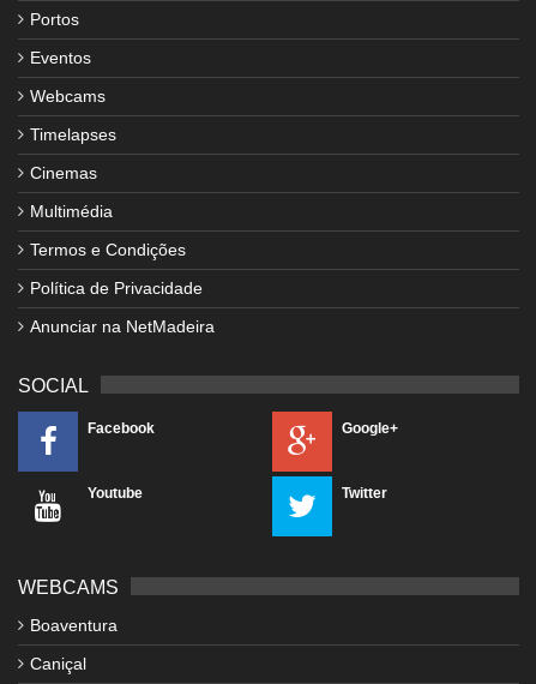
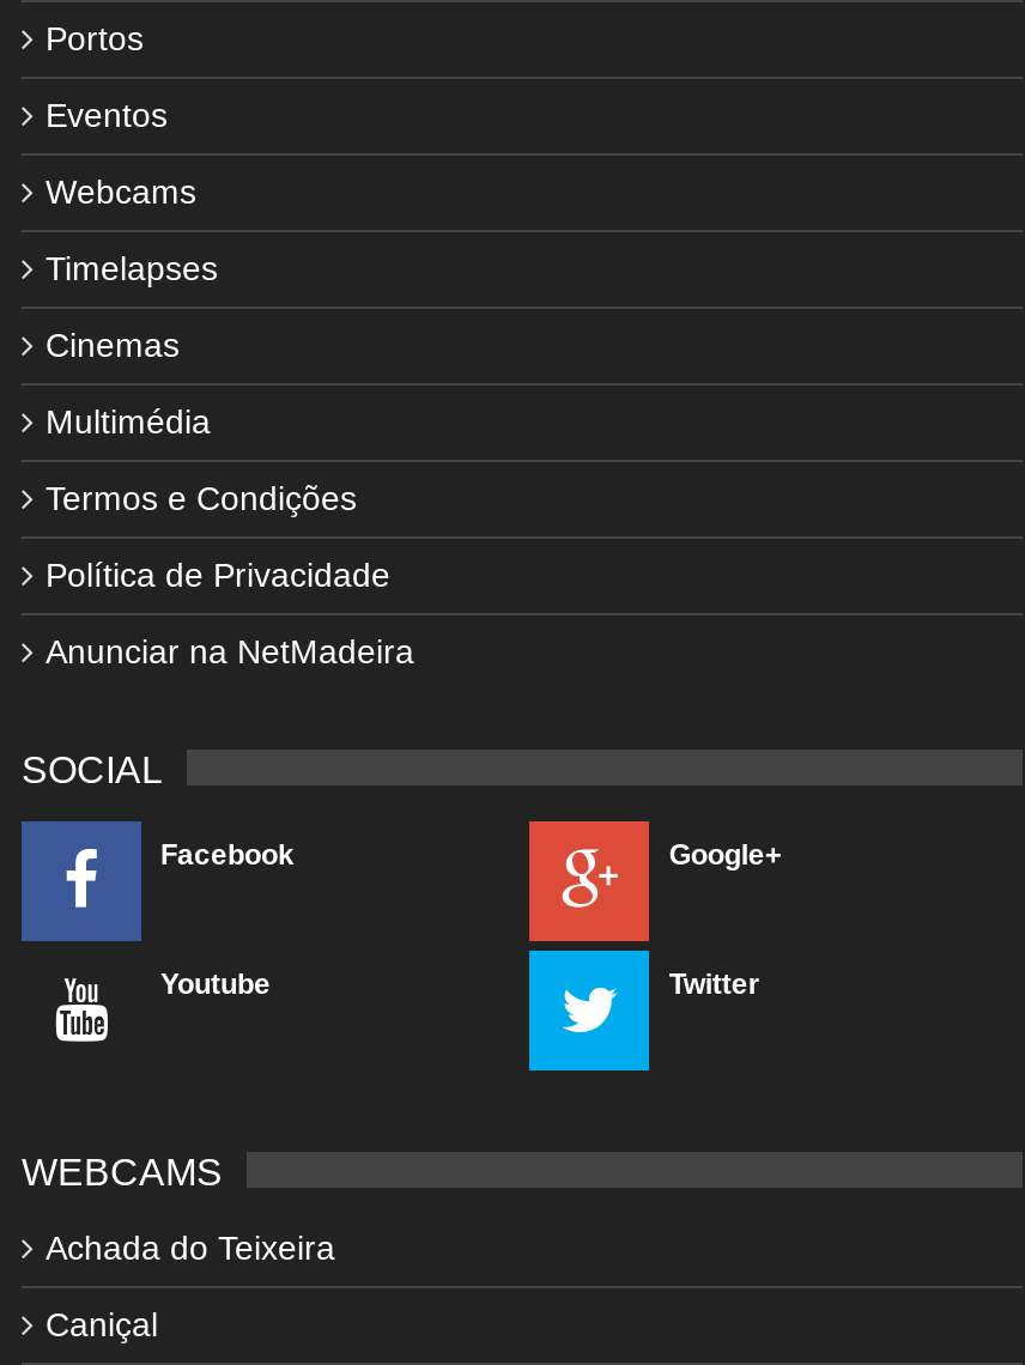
[30,616,118,635] Boaventura -> [46,1228,335,1267] Achada do Teixeira

